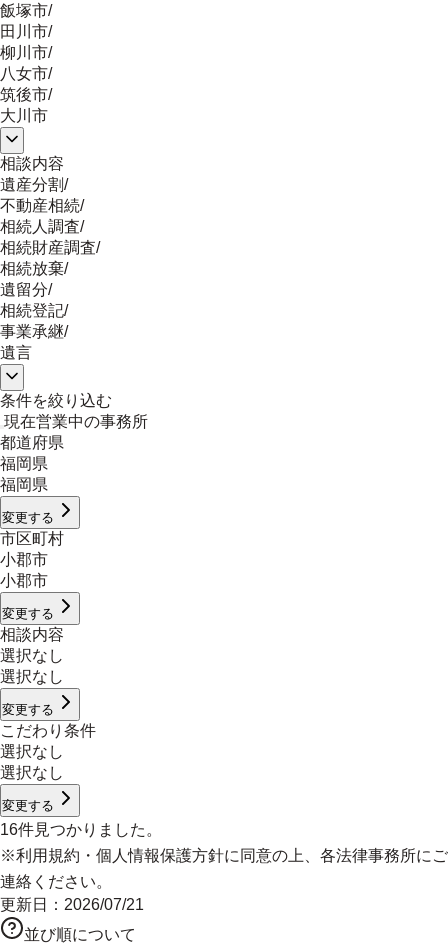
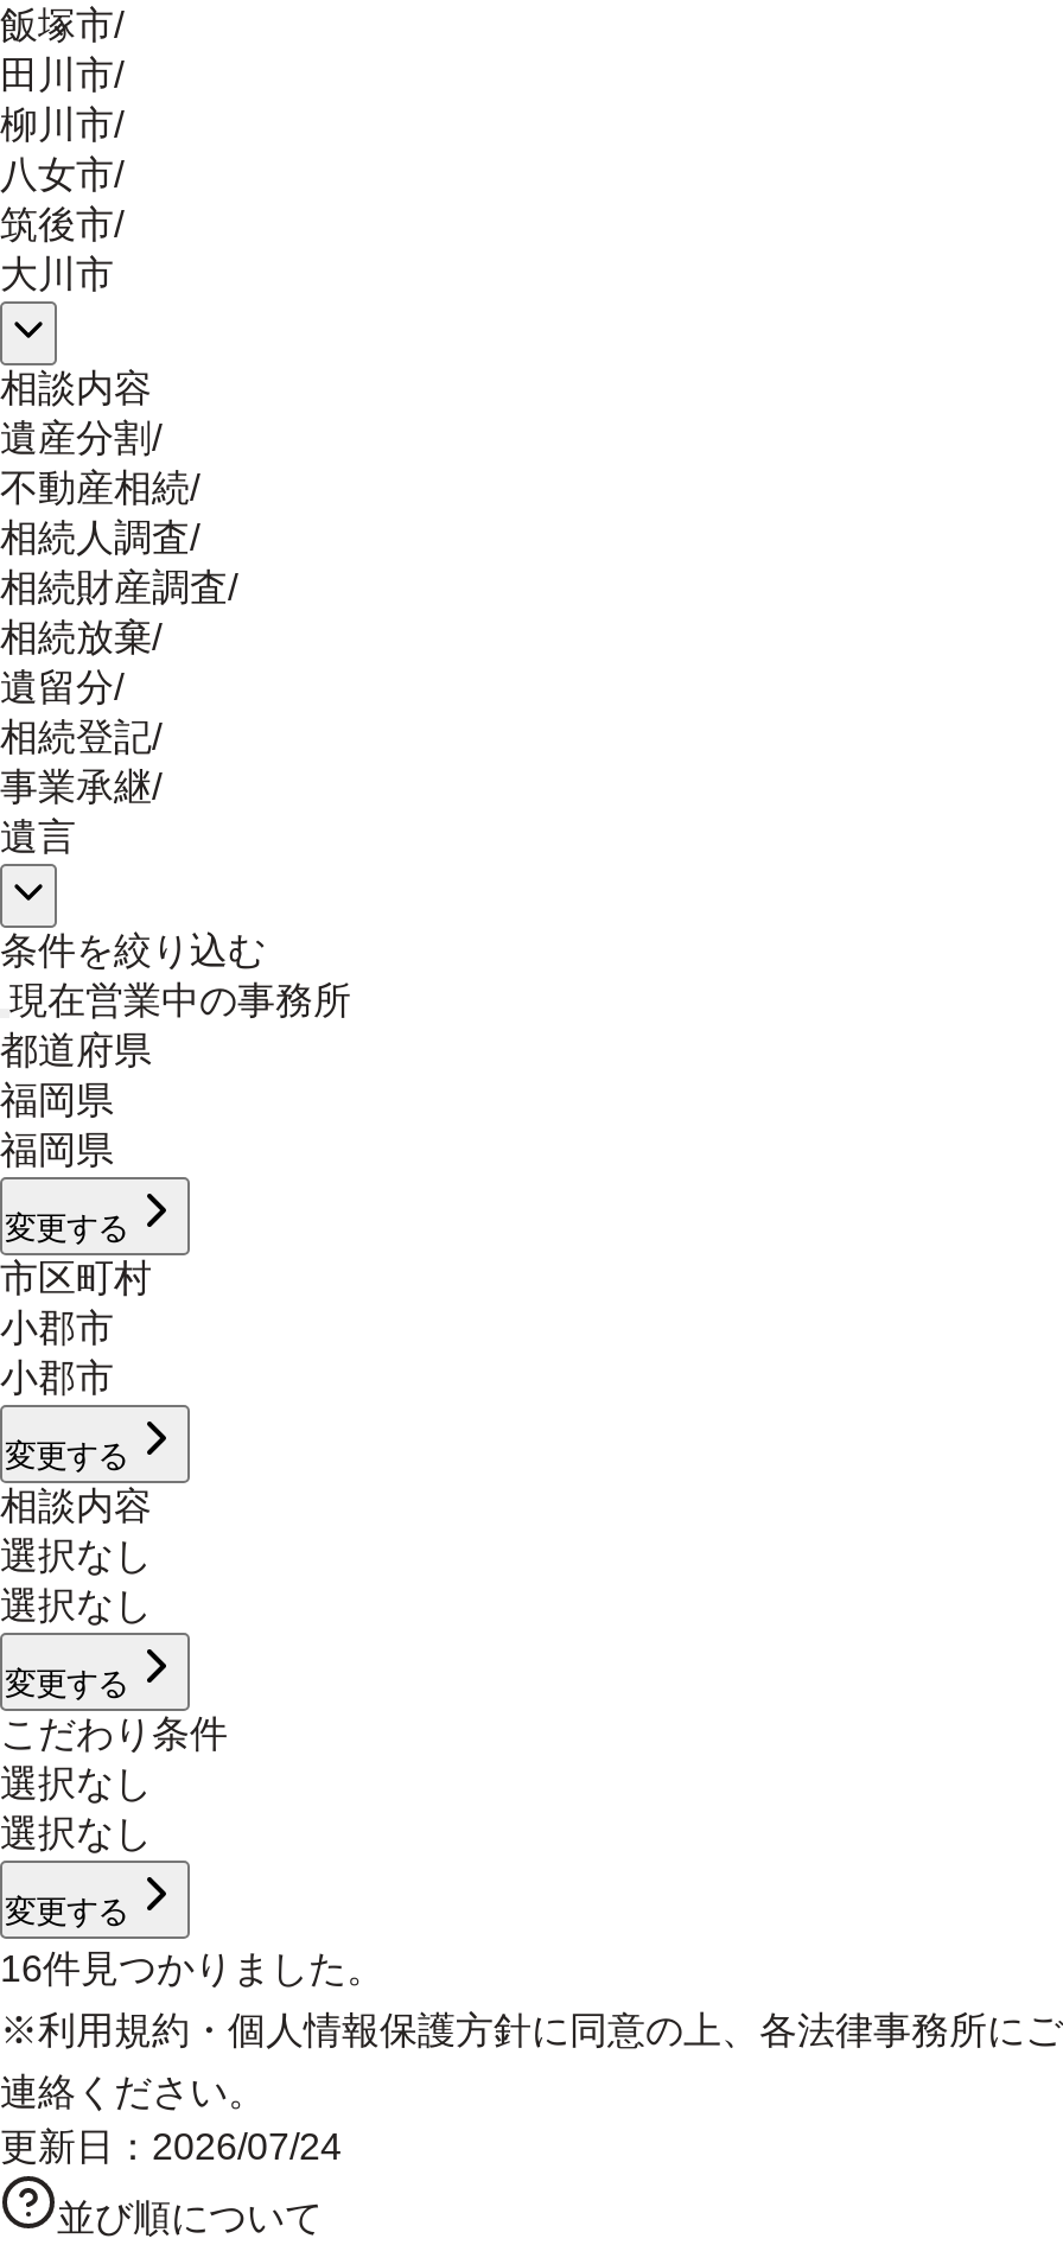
[0,896,144,913] 更新日：2026/07/21 -> [0,2126,342,2167] 更新日：2026/07/24

